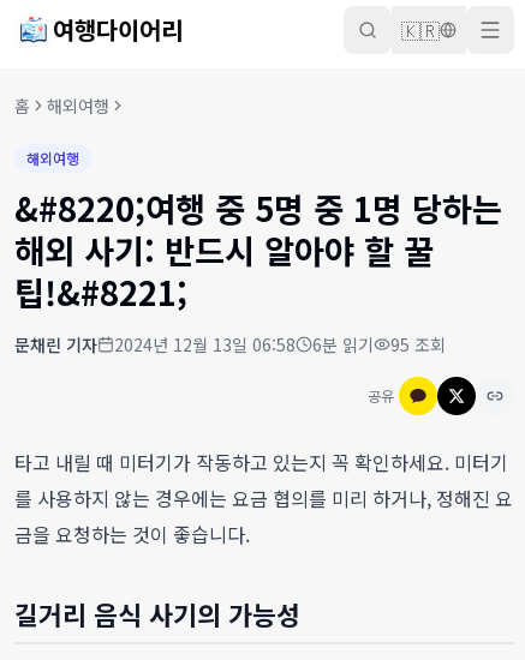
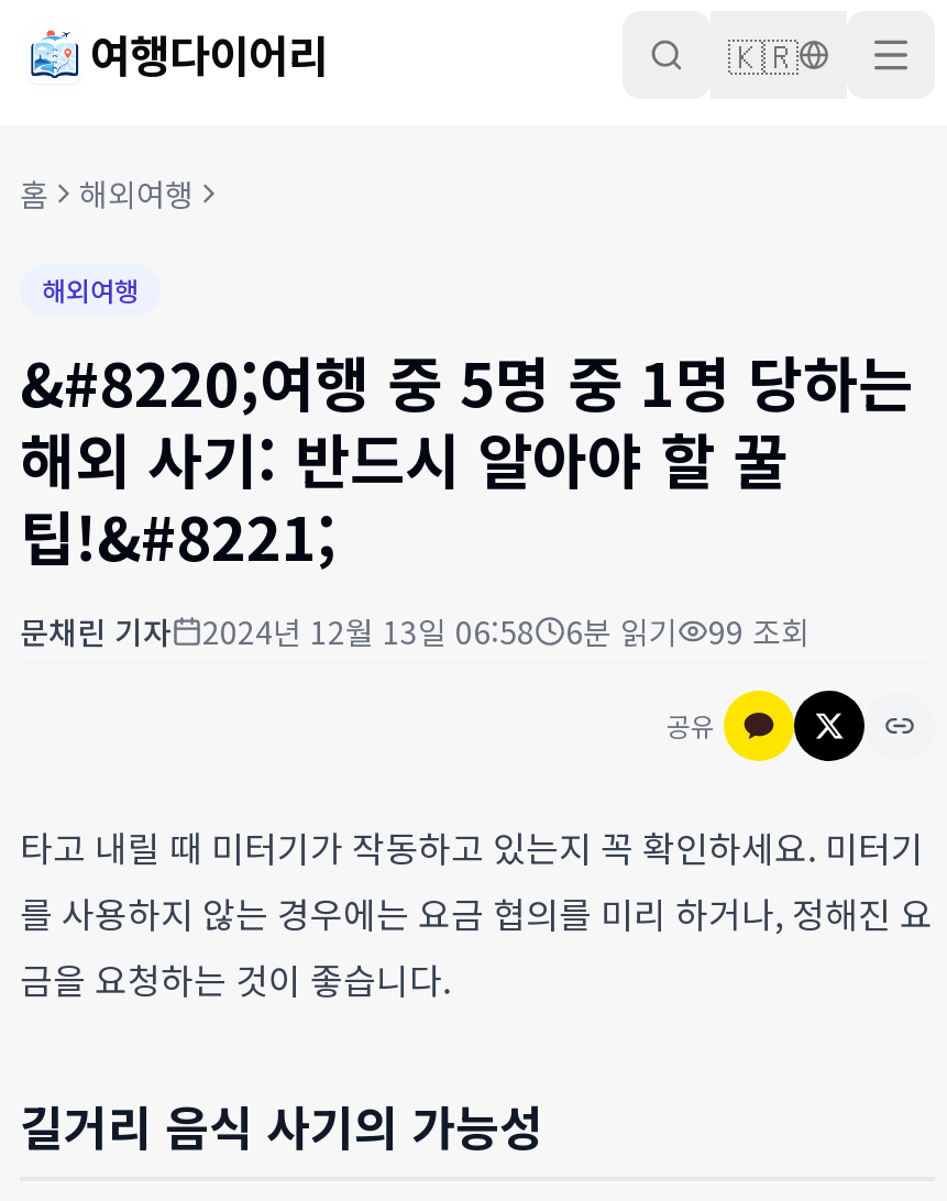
[390,332,446,356] 95 조회 -> [708,609,810,653] 99 조회

